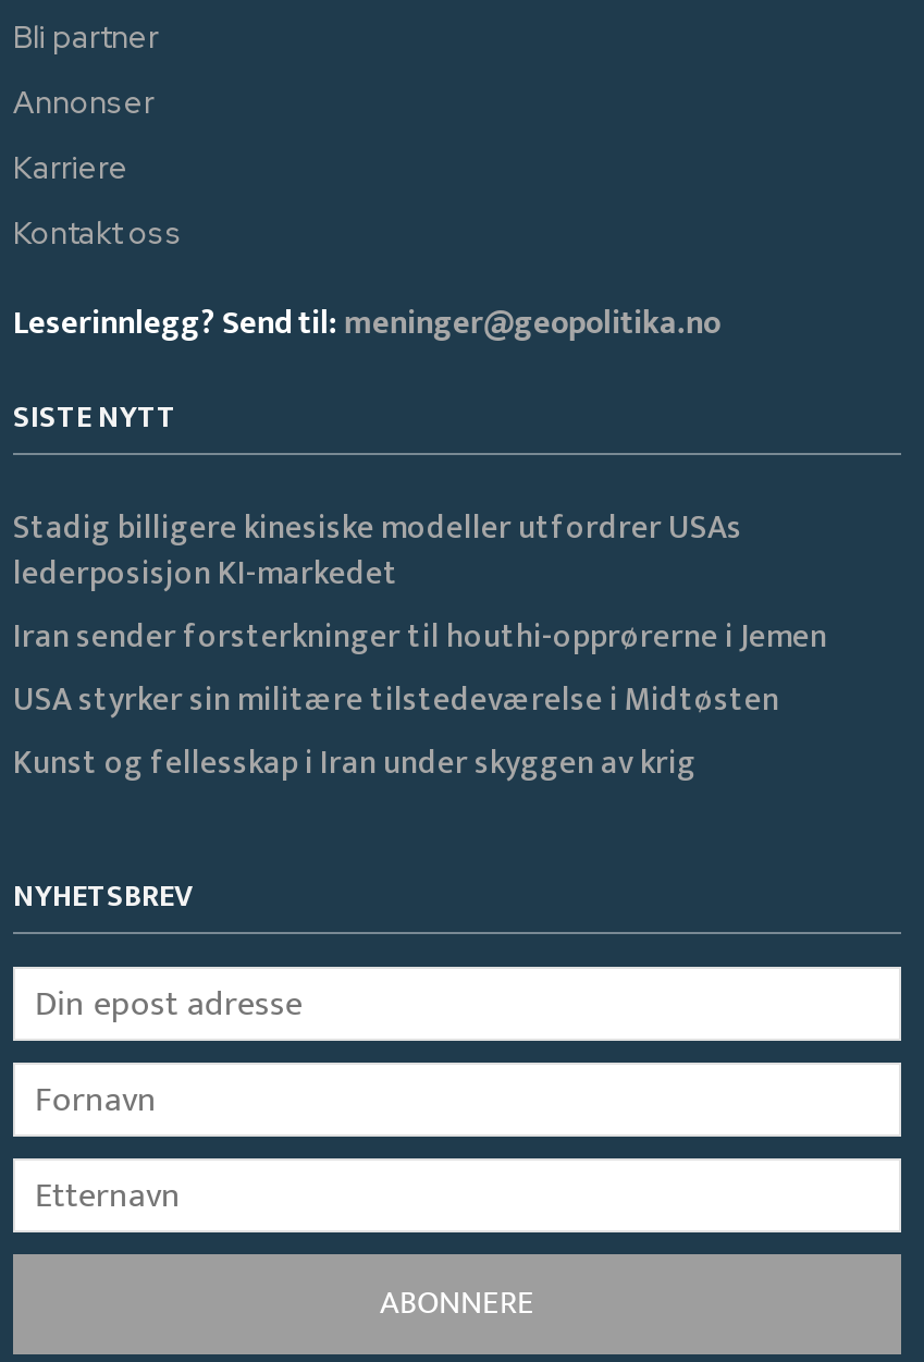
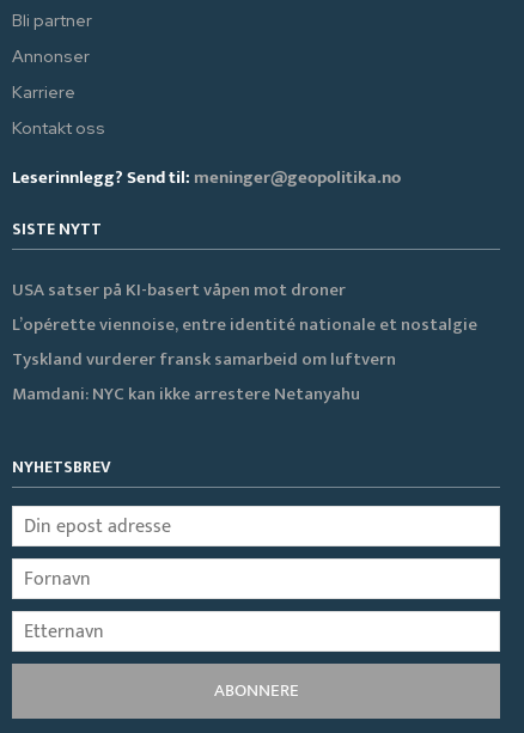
[13,501,827,790] Stadig billigere kinesiske modeller utfordrer USAs | lederposisjon KI-markedet | Iran sender forsterkninger til houthi-opprørerne i Jemen | USA styrker sin militære tilstedeværelse i Midtøsten | Kunst og fellesskap i Iran under skyggen av krig -> [12,275,477,409] USA satser på KI-basert våpen mot droner | L’opérette viennoise, entre identité nationale et nostalgie | Tyskland vurderer fransk samarbeid om luftvern | Mamdani: NYC kan ikke arrestere Netanyahu

